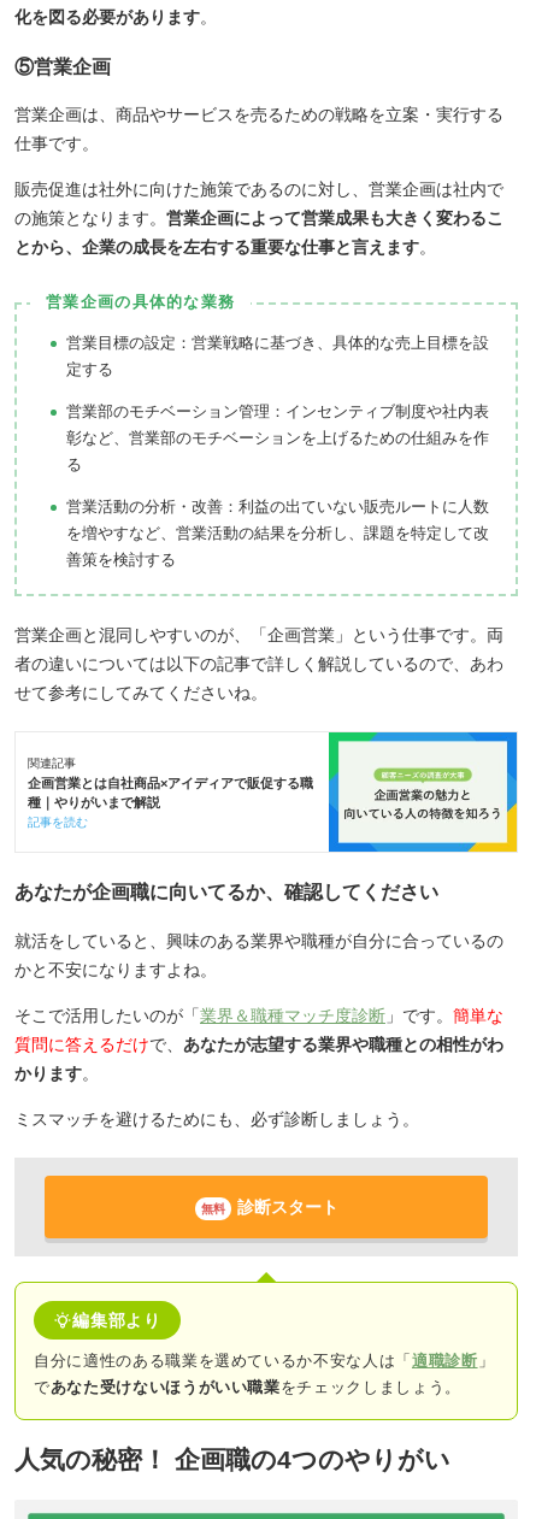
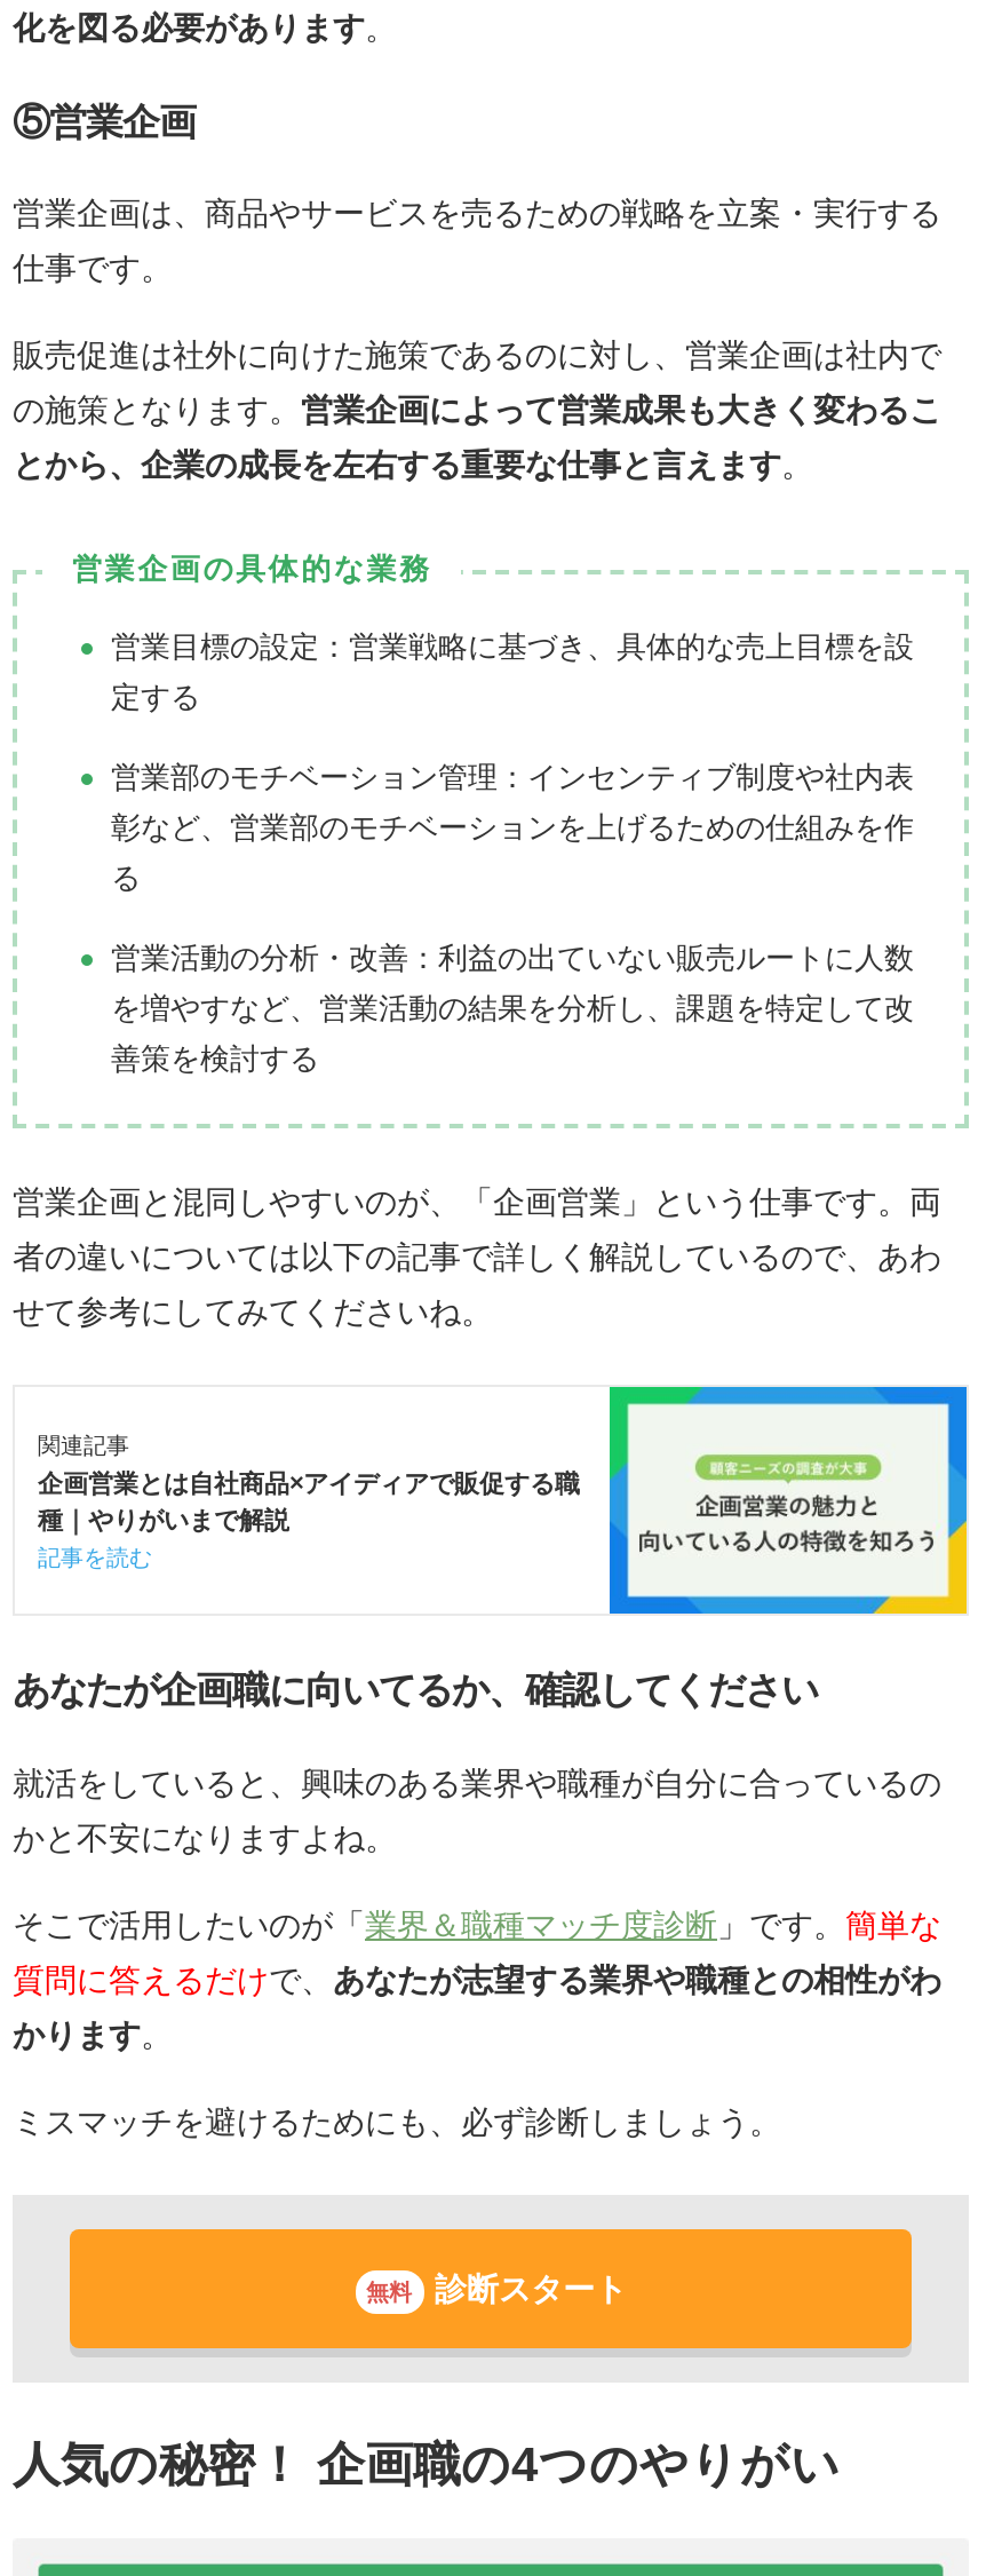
[13,1271,519,1421] [image] | 編集部より | 自分に適性のある職業を選めているか不安な人は「適職診断」 | であなた受けないほうがいい職業をチェックしましょう。 -> none

